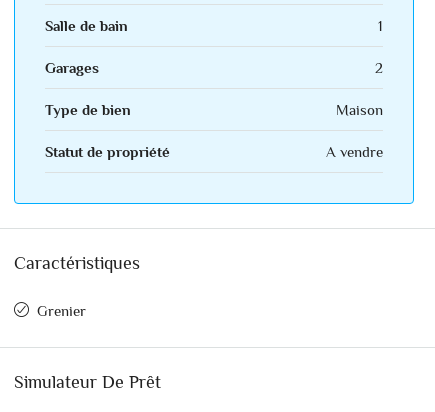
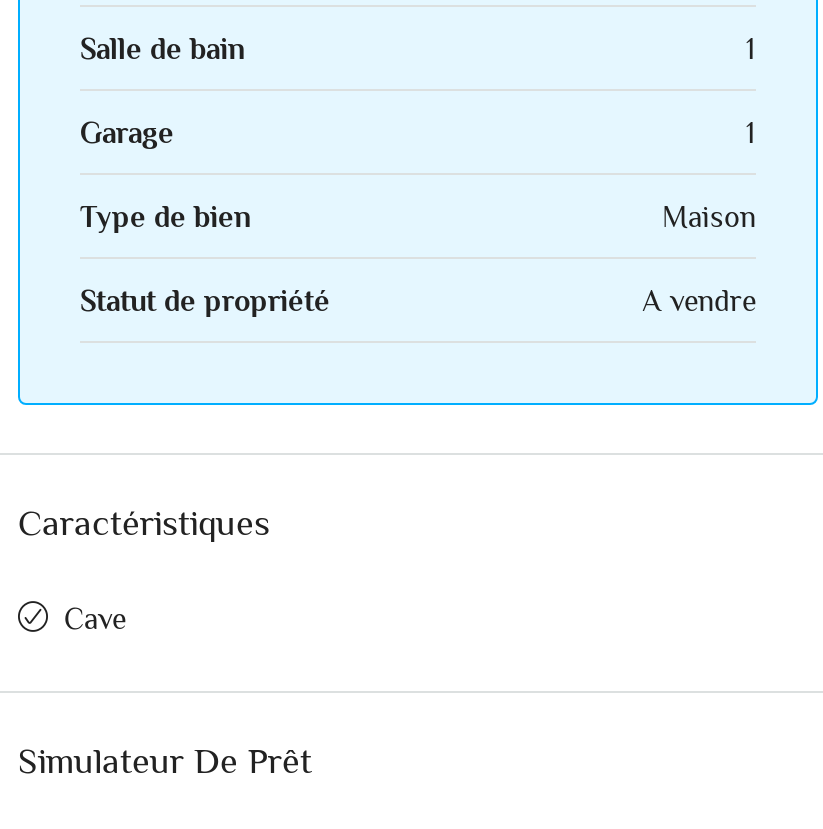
[45,59,383,76] Garages | 2 -> [80,116,756,150] Garage | 1
[37,302,86,319] Grenier -> [64,602,126,636] Cave

